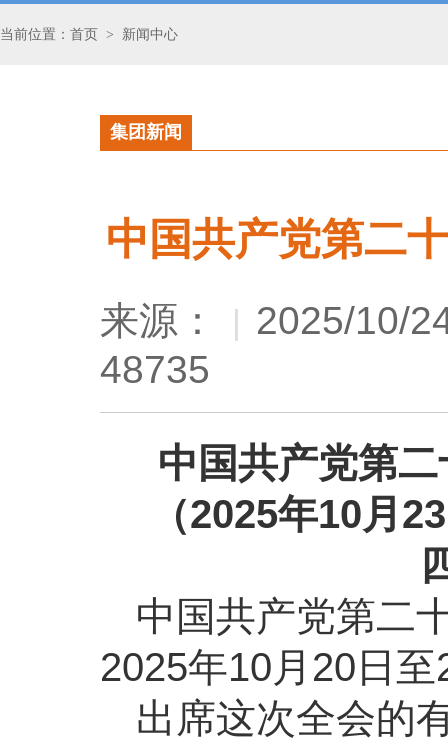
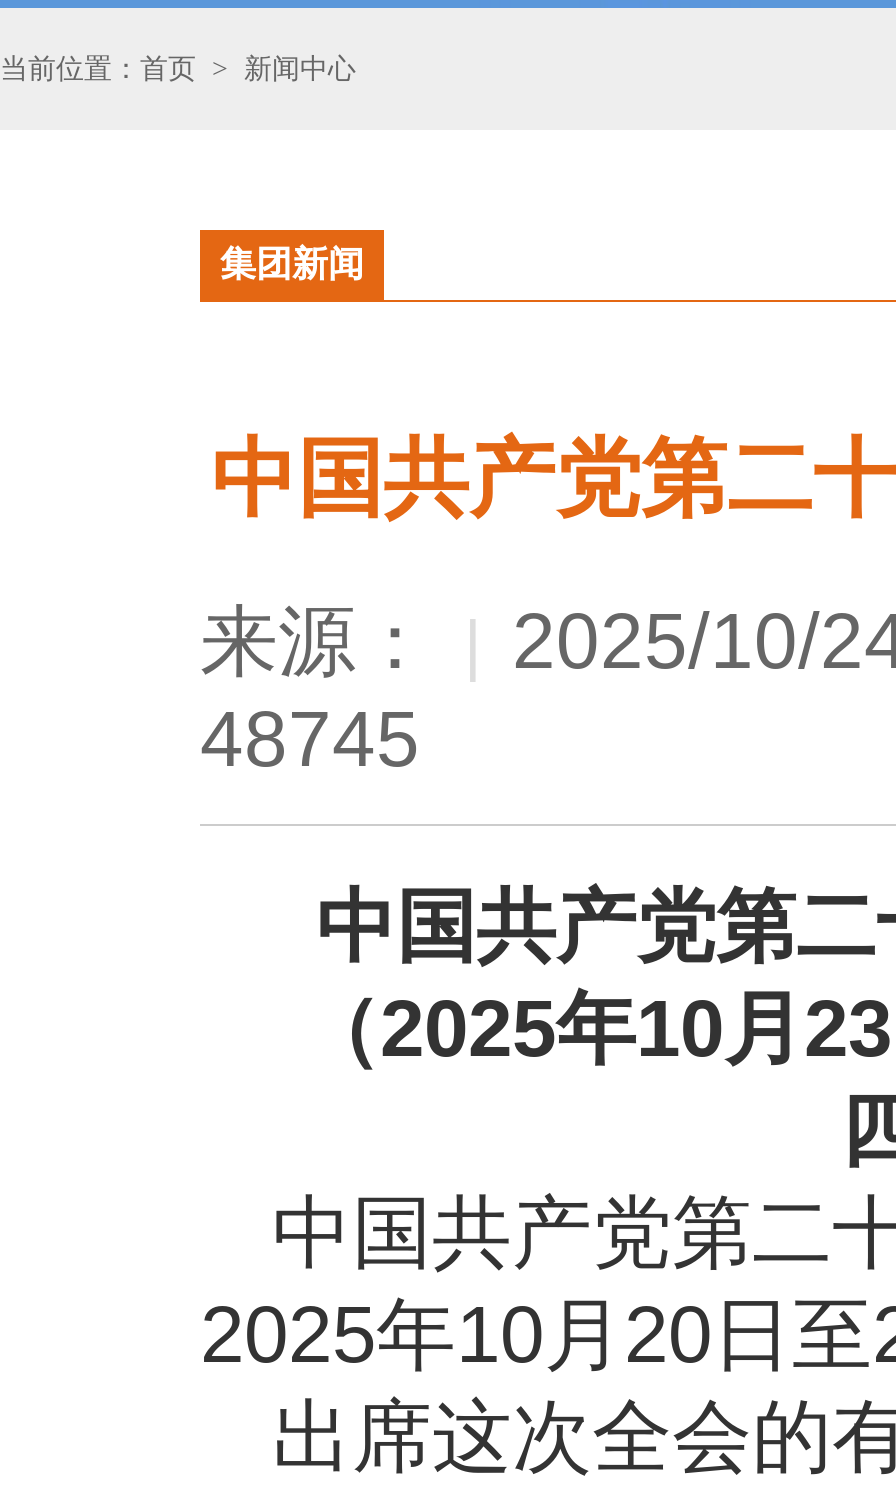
[100,348,210,391] 48735 -> [200,696,420,782] 48745

